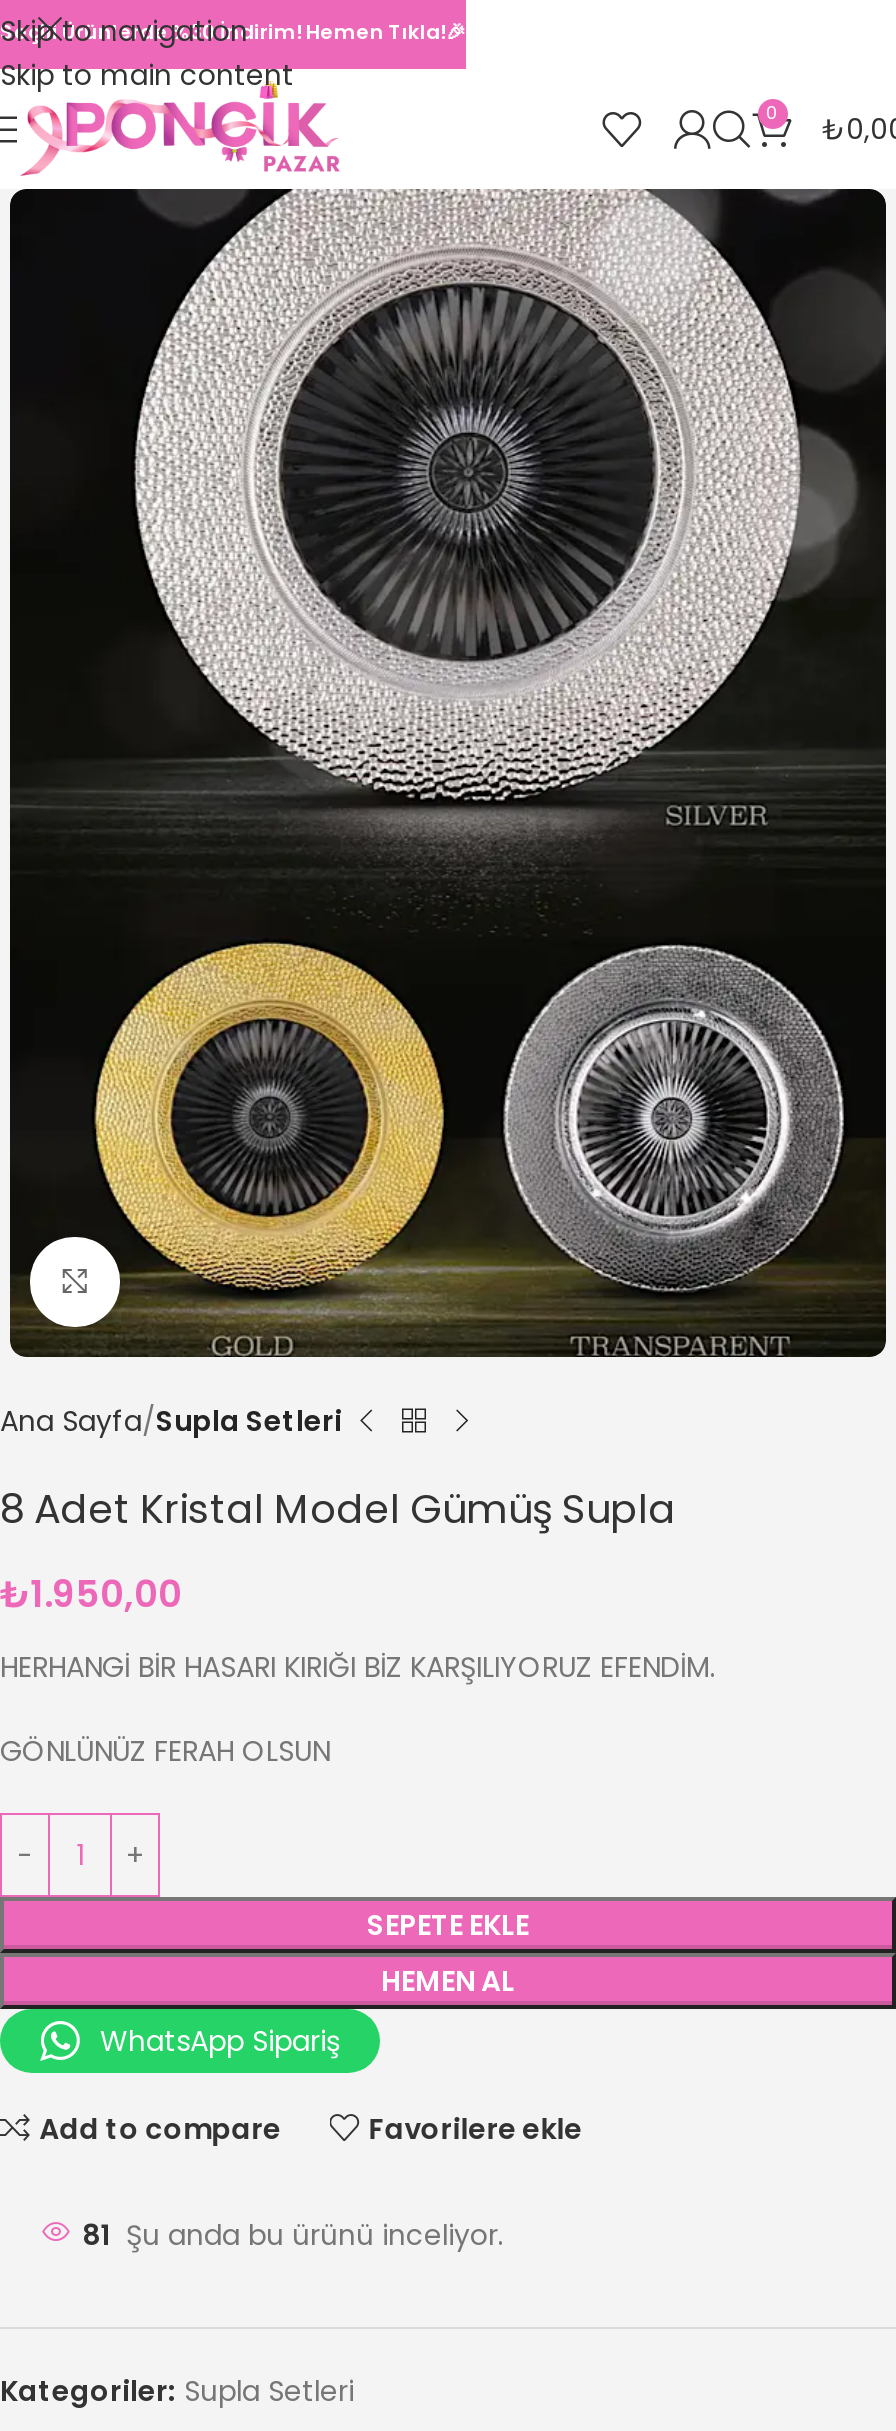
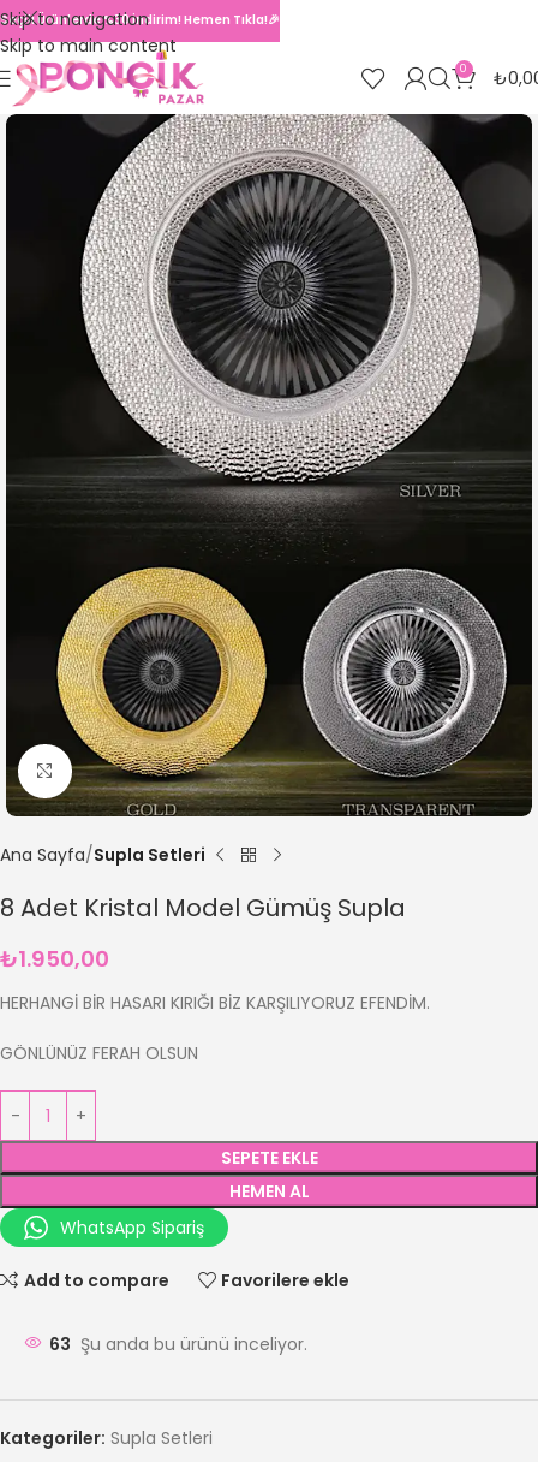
[82,2215,504,2255] 81 Şu anda bu ürünü inceliyor. -> [49,1332,307,1356] 63 Şu anda bu ürünü inceliyor.

